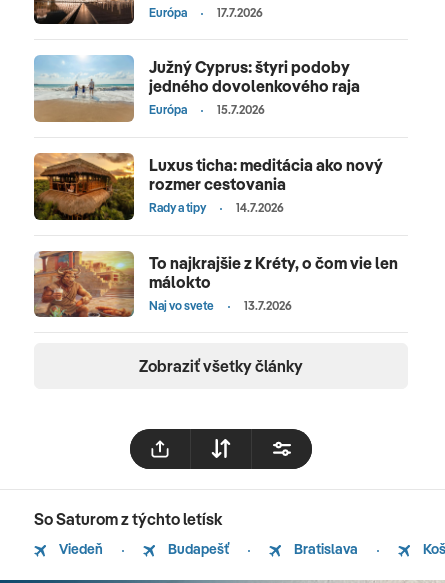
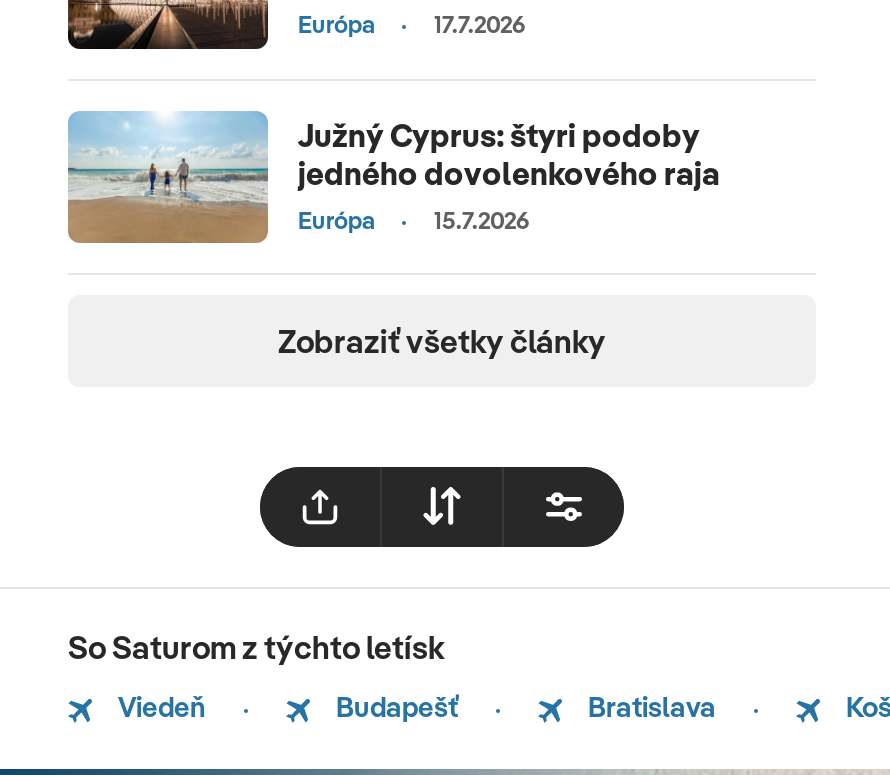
[33,152,398,313] [image] | Luxus ticha: meditácia ako nový | rozmer cestovania | Rady a tipy | 14.7.2026 | To najkrajšie z Kréty, o čom vie len | málokto | Naj vo svete | 13.7.2026 -> none
[34,250,135,318] [image] -> none

